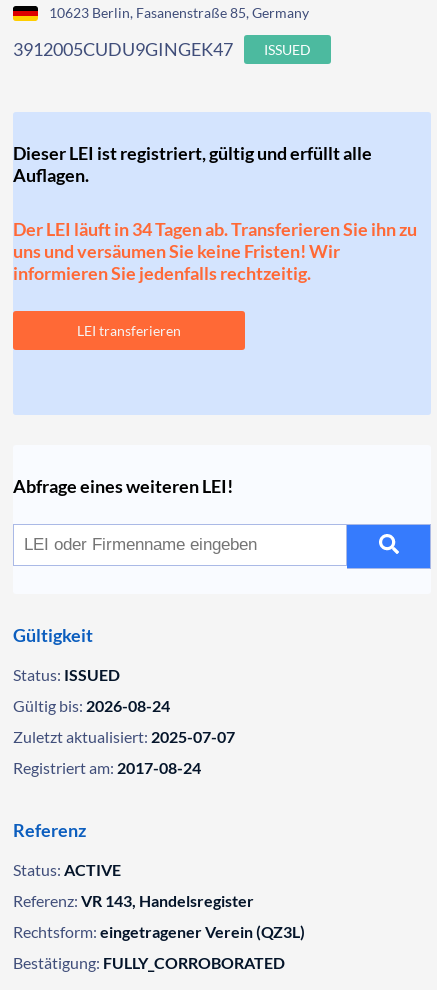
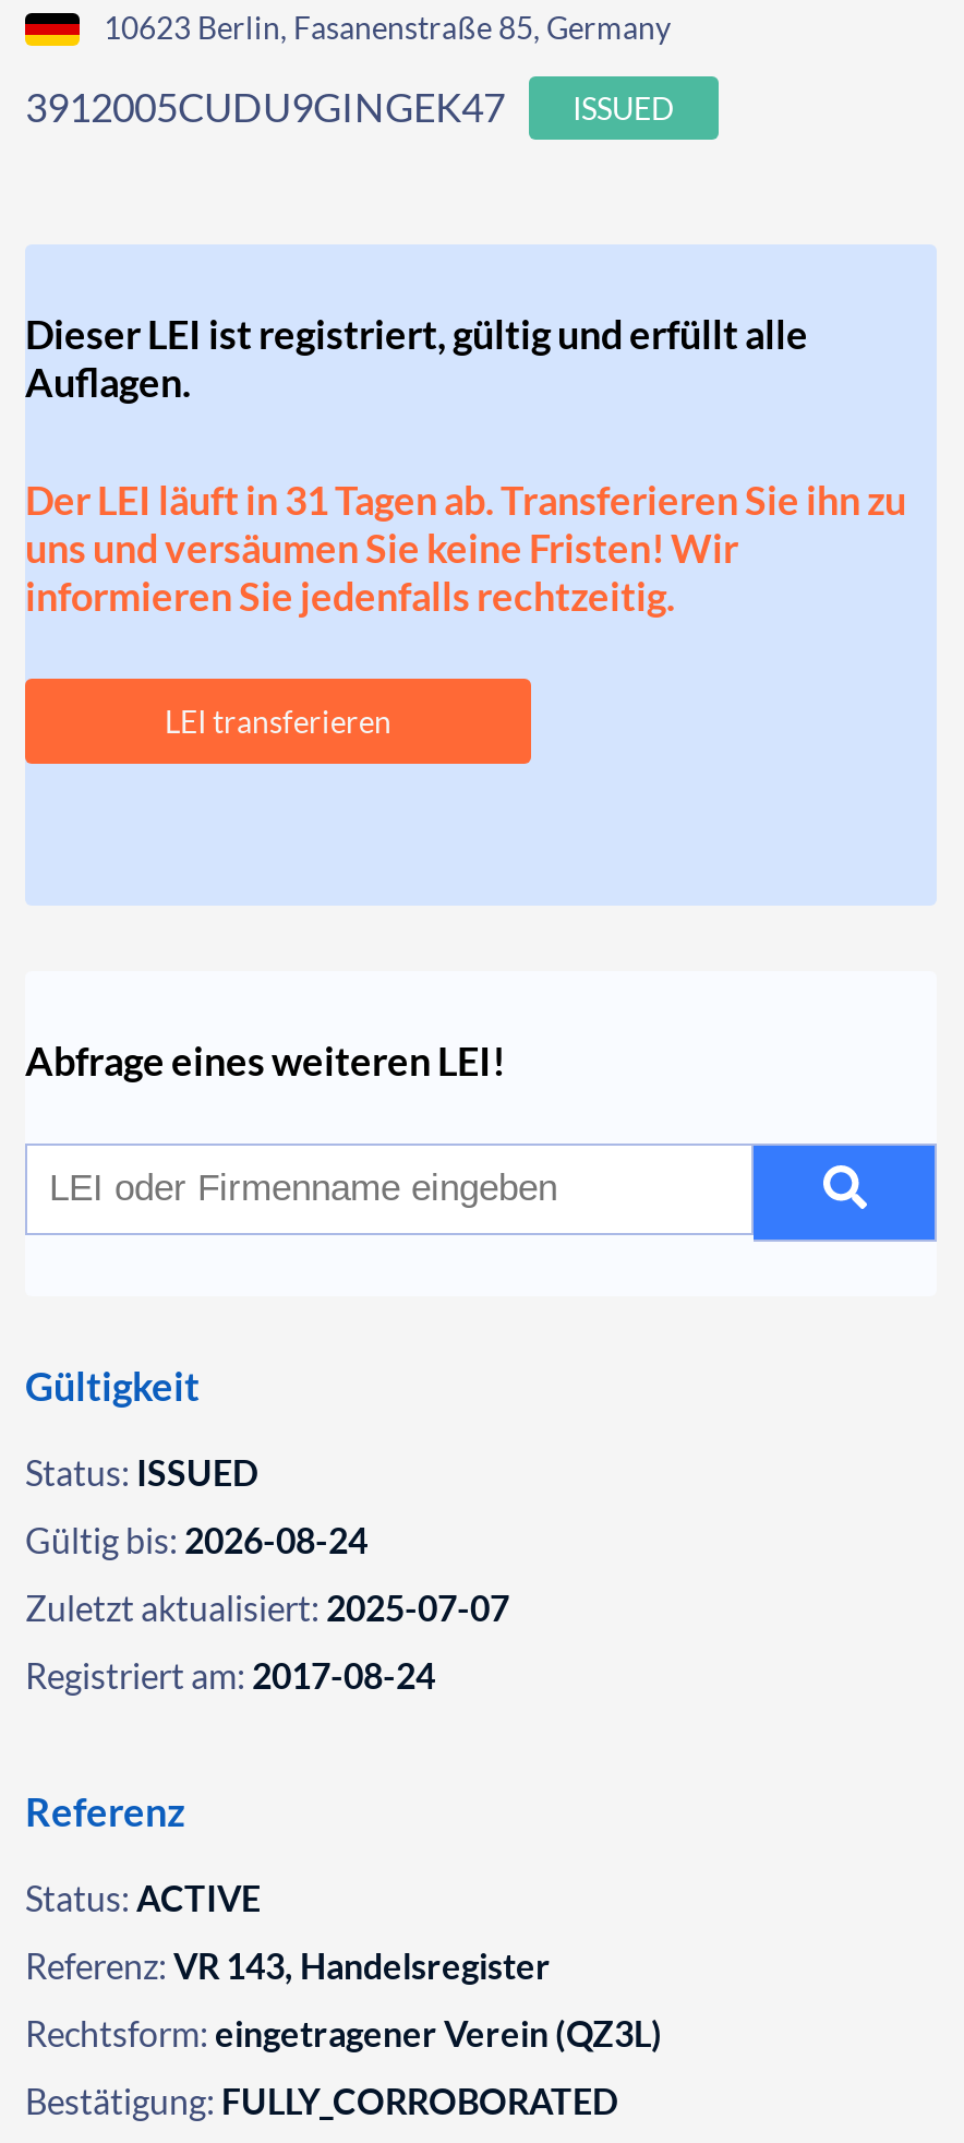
[13,218,417,240] Der LEI läuft in 34 Tagen ab. Transferieren Sie ihn zu -> [25,476,906,524] Der LEI läuft in 31 Tagen ab. Transferieren Sie ihn zu

